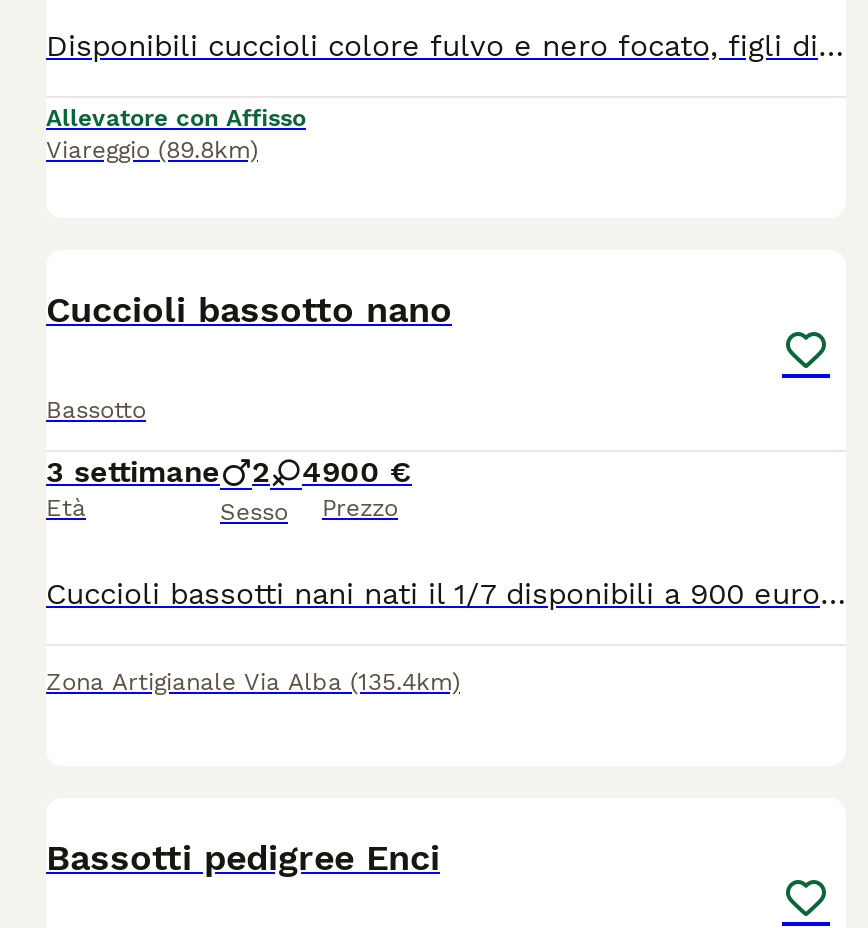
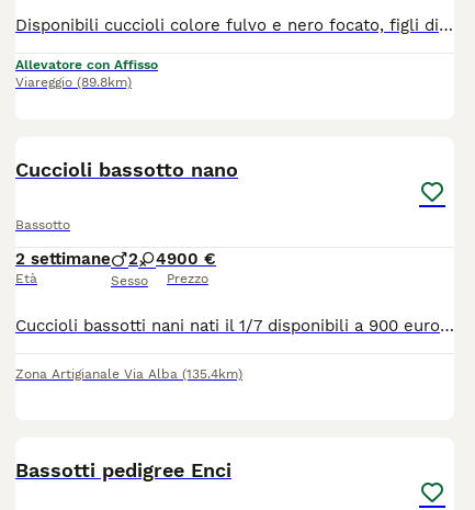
[46,454,412,490] 3 settimane 2 4 900 € -> [15,249,216,269] 2 settimane 2 4 900 €

